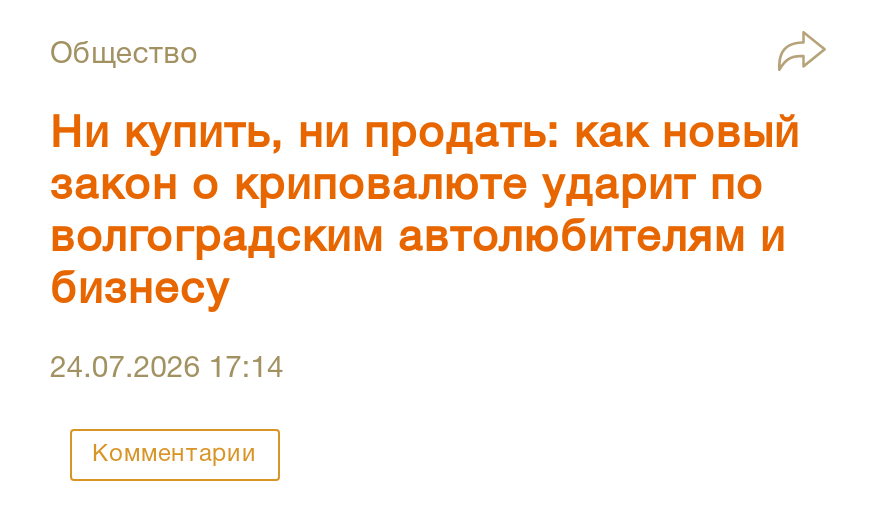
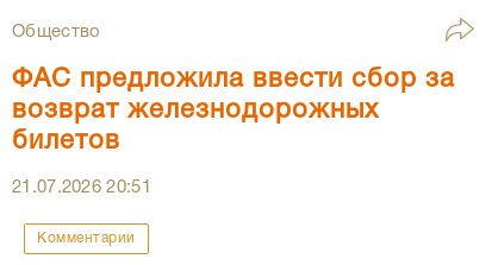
[50,116,800,312] Ни купить, ни продать: как новый | закон о криповалюте ударит по | волгоградским автолюбителям и | бизнесу -> [12,68,455,154] ФАС предложила ввести сбор за | возврат железнодорожных | билетов
[50,356,284,384] 24.07.2026 17:14 -> [12,180,151,196] 21.07.2026 20:51

